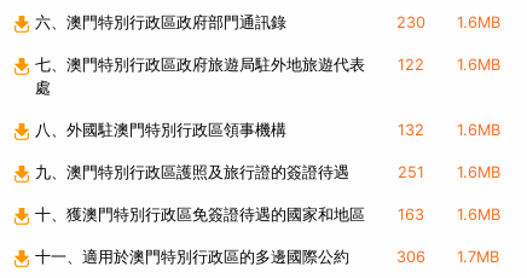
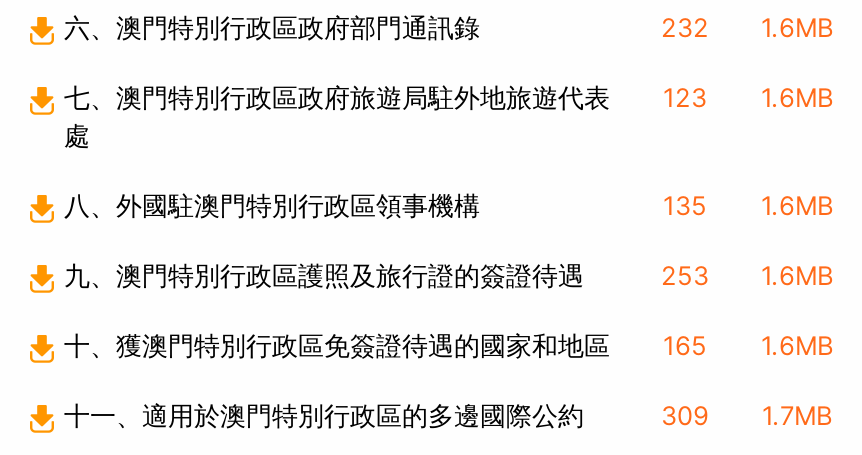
[396,14,500,32] 230 1.6MB -> [661,13,833,43] 232 1.6MB
[35,56,500,74] 七、澳門特別行政區政府旅遊局駐外地旅遊代表 122 1.6MB -> [64,83,833,113] 七、澳門特別行政區政府旅遊局駐外地旅遊代表 123 1.6MB
[397,121,500,139] 132 1.6MB -> [663,191,833,221] 135 1.6MB
[397,163,500,182] 251 1.6MB -> [661,261,833,291] 253 1.6MB
[35,206,500,224] 十、獲澳門特別行政區免簽證待遇的國家和地區 163 1.6MB -> [64,331,833,361] 十、獲澳門特別行政區免簽證待遇的國家和地區 165 1.6MB
[396,248,499,266] 306 1.7MB -> [661,401,832,431] 309 1.7MB

